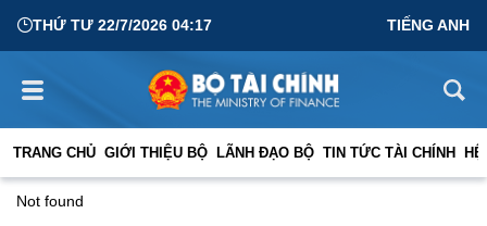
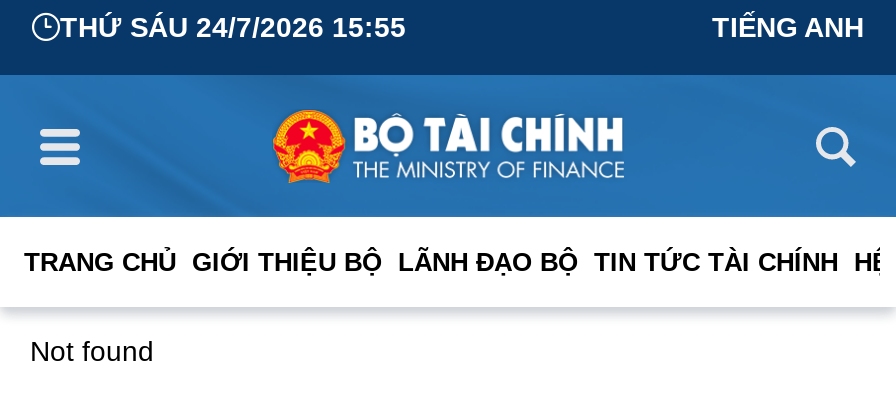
[33,16,212,34] THỨ TƯ 22/7/2026 04:17 -> [60,11,406,43] THỨ SÁU 24/7/2026 15:55

